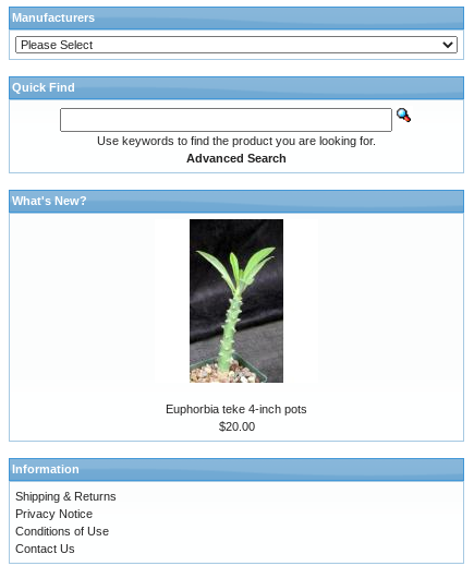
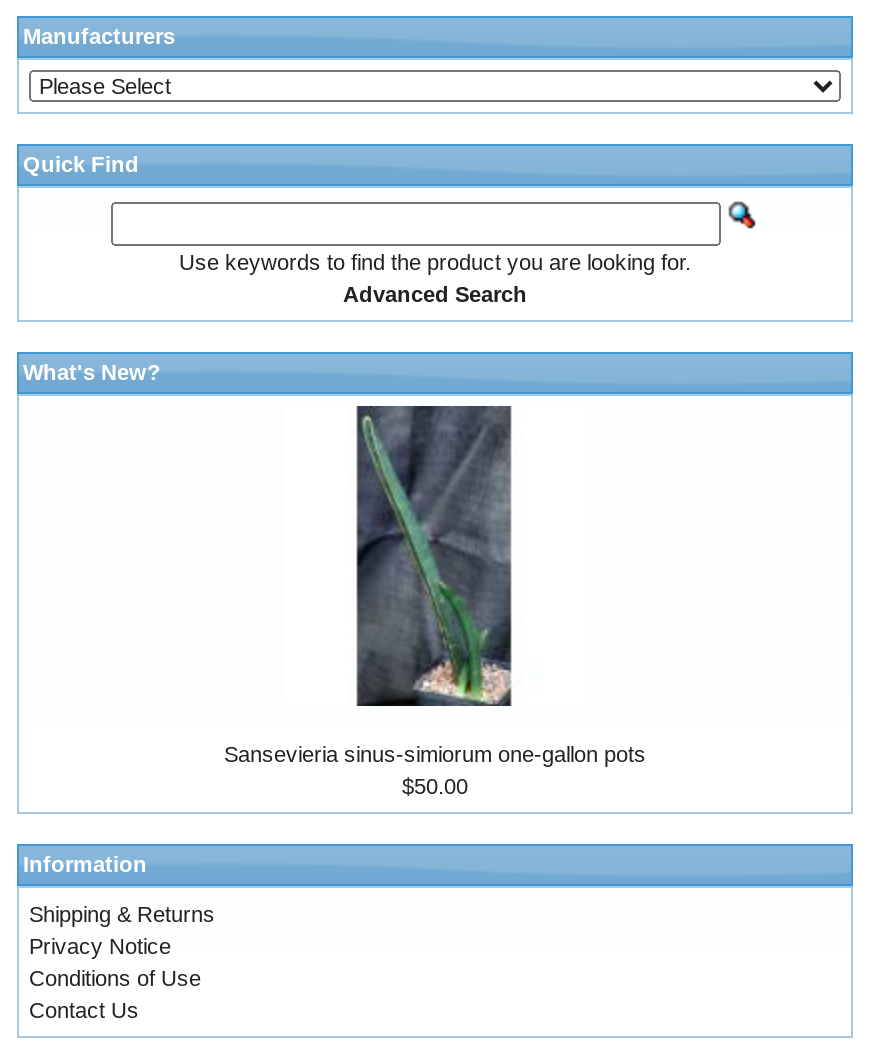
[166,218,307,416] [image] | Euphorbia teke 4-inch pots -> [224,404,646,766] [image] | Sansevieria sinus-simiorum one-gallon pots
[218,420,254,433] $20.00 -> [402,774,468,798] $50.00

